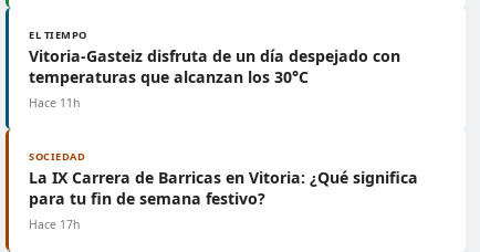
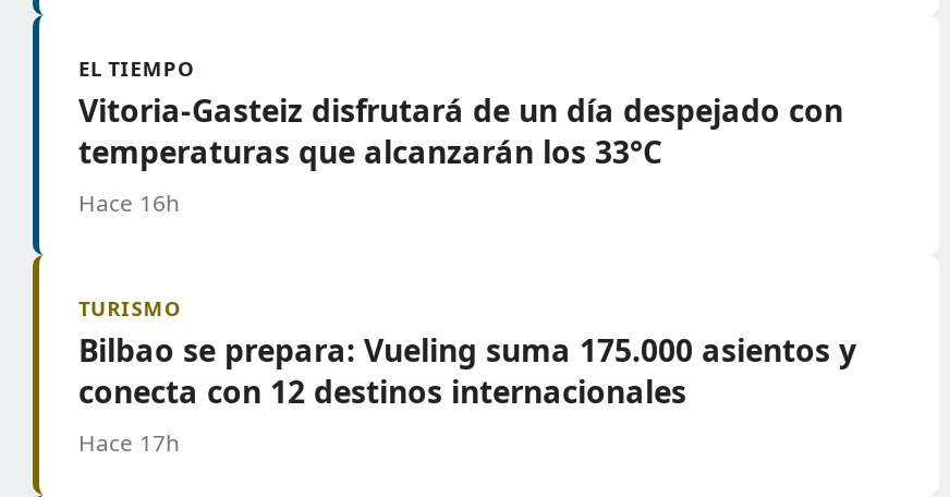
[29,45,400,111] Vitoria-Gasteiz disfruta de un día despejado con | temperaturas que alcanzan los 30°C | Hace 11h -> [78,89,843,218] Vitoria-Gasteiz disfrutará de un día despejado con | temperaturas que alcanzarán los 33°C | Hace 16h
[29,149,418,209] SOCIEDAD | La IX Carrera de Barricas en Vitoria: ¿Qué significa | para tu fin de semana festivo? -> [78,294,856,412] TURISMO | Bilbao se prepara: Vueling suma 175.000 asientos y | conecta con 12 destinos internacionales

